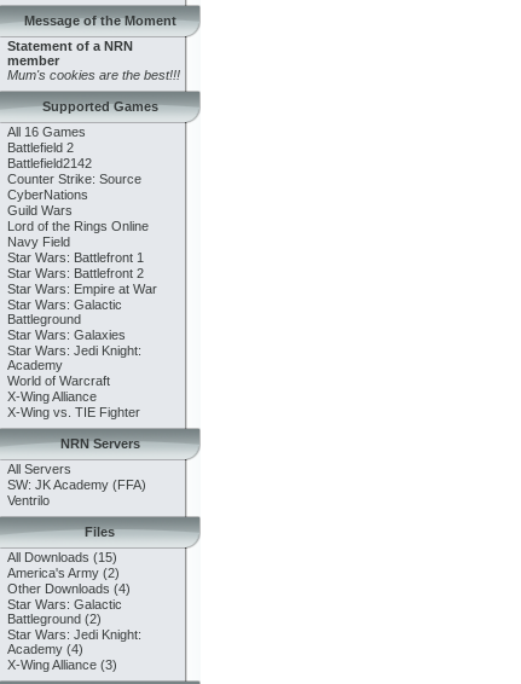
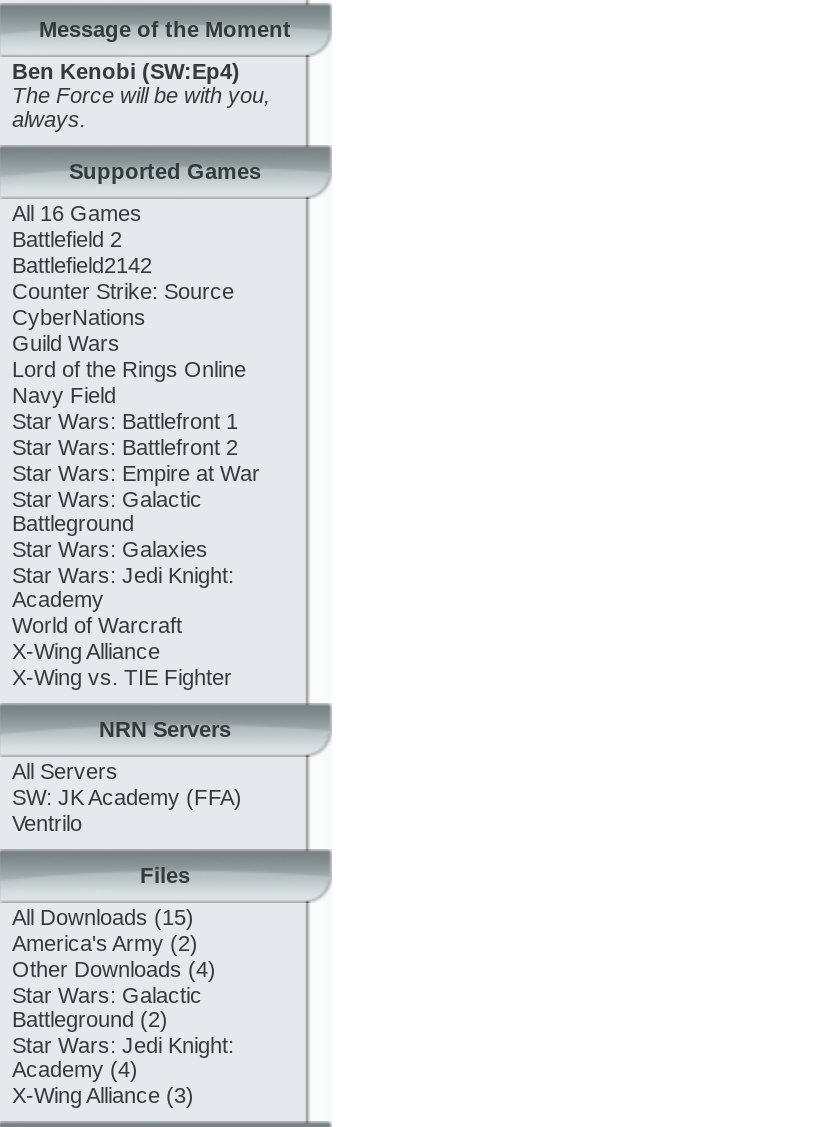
[7,39,180,82] Statement of a NRN | member | Mum's cookies are the best!!! -> [12,59,270,131] Ben Kenobi (SW:Ep4) | The Force will be with you, | always.

